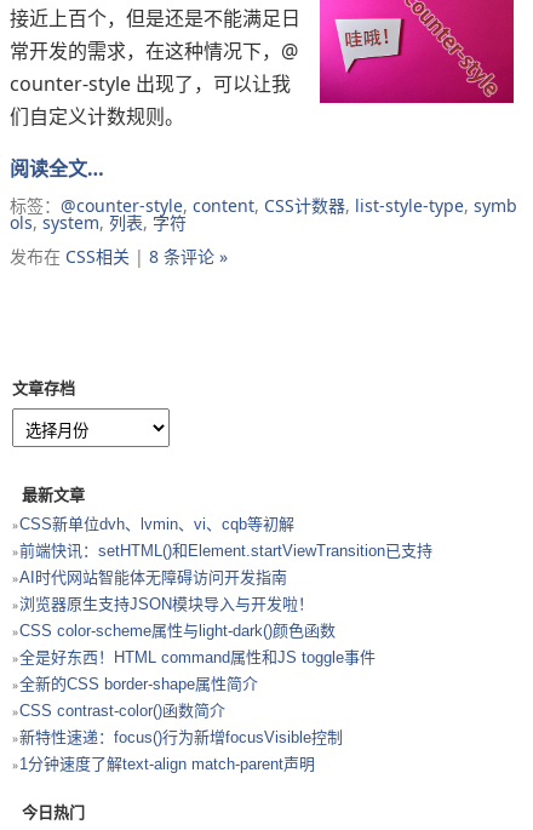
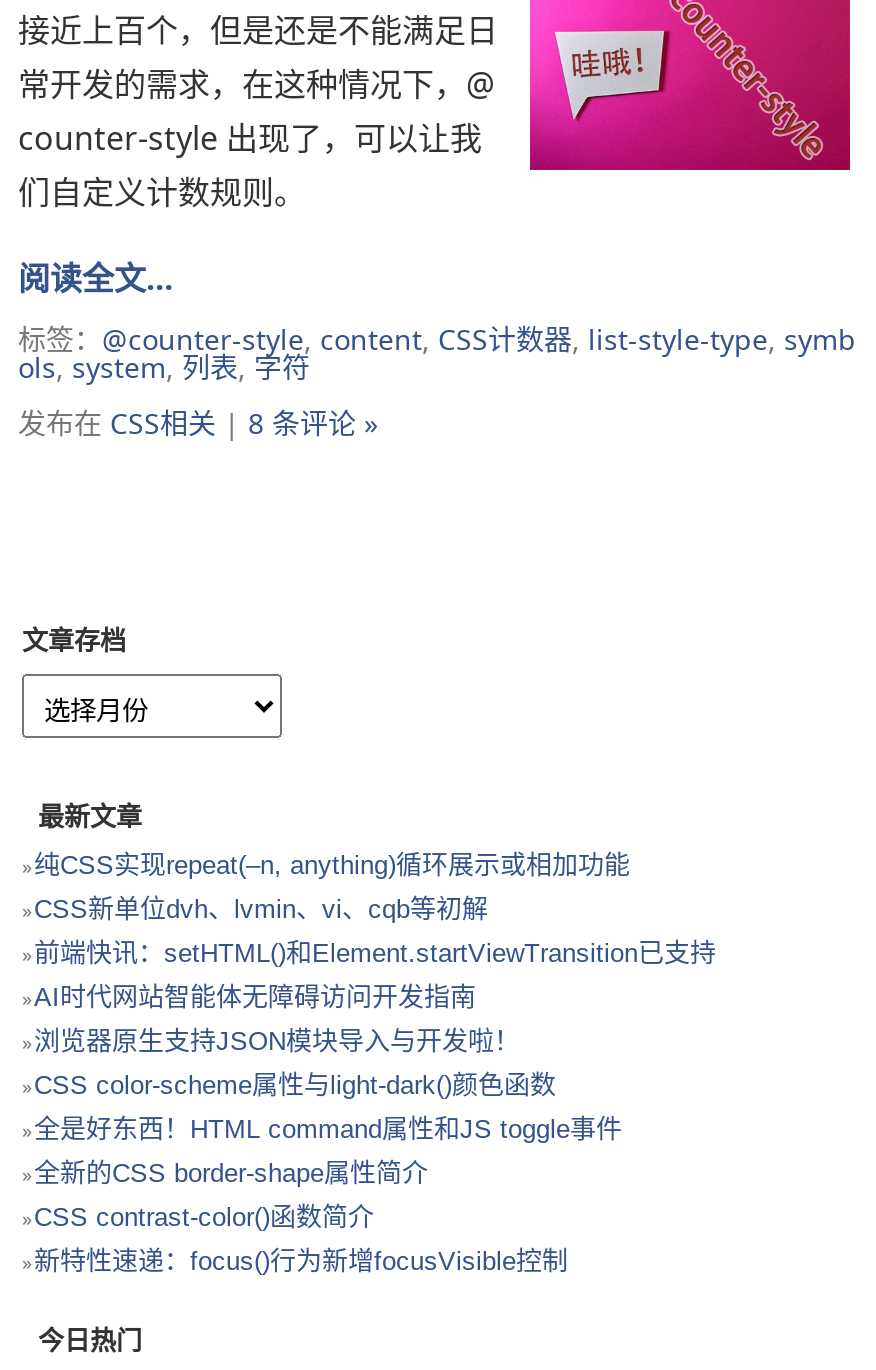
none -> [34,849,630,879] 纯CSS实现repeat(–n, anything)循环展示或相加功能
moved [19,514,432,746] -> [34,893,716,1275]: CSS新单位dvh、lvmin、vi、cqb等初解 | 前端快讯：setHTML()和Element.startViewTransition已支持 | AI时代网站智能体无障碍访问开发指南 | ... | CSS contrast-color()函数简介 | 新特性速递：focus()行为新增focusVisible控制
[19,754,315,772] 1分钟速度了解text-align match-parent声明 -> none

